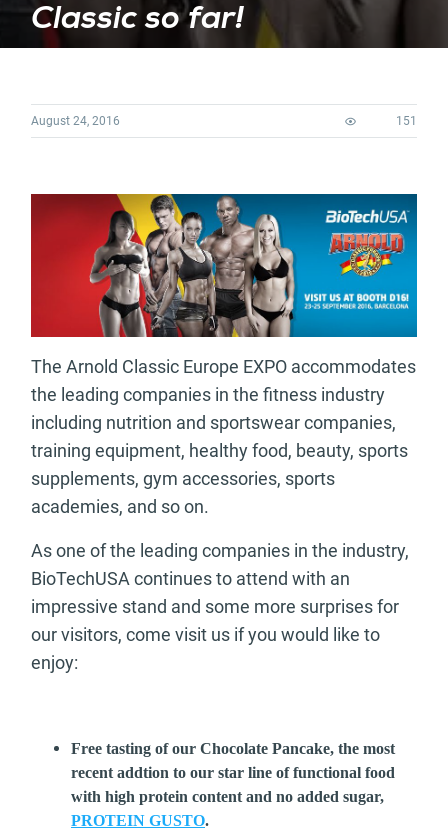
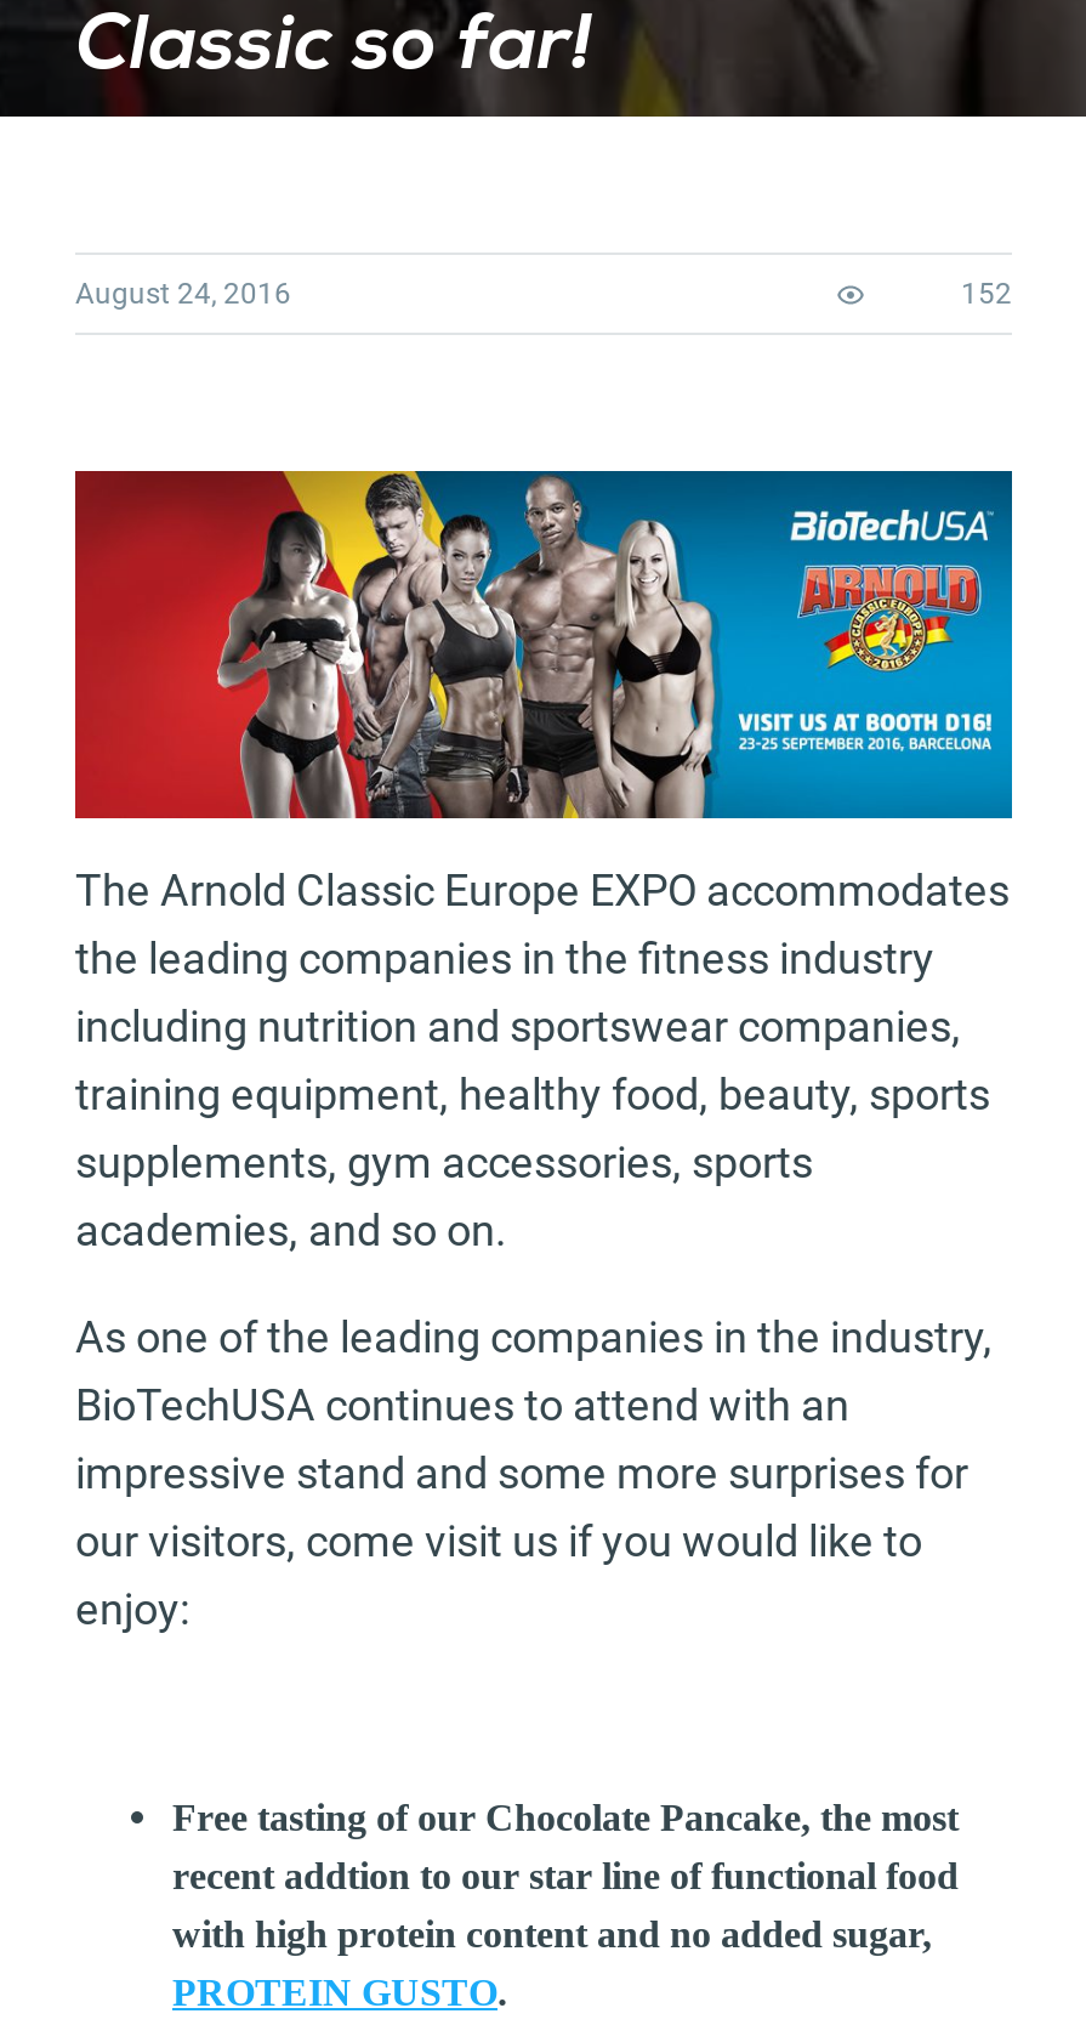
[396,114,417,128] 151 -> [961,277,1012,311] 152

